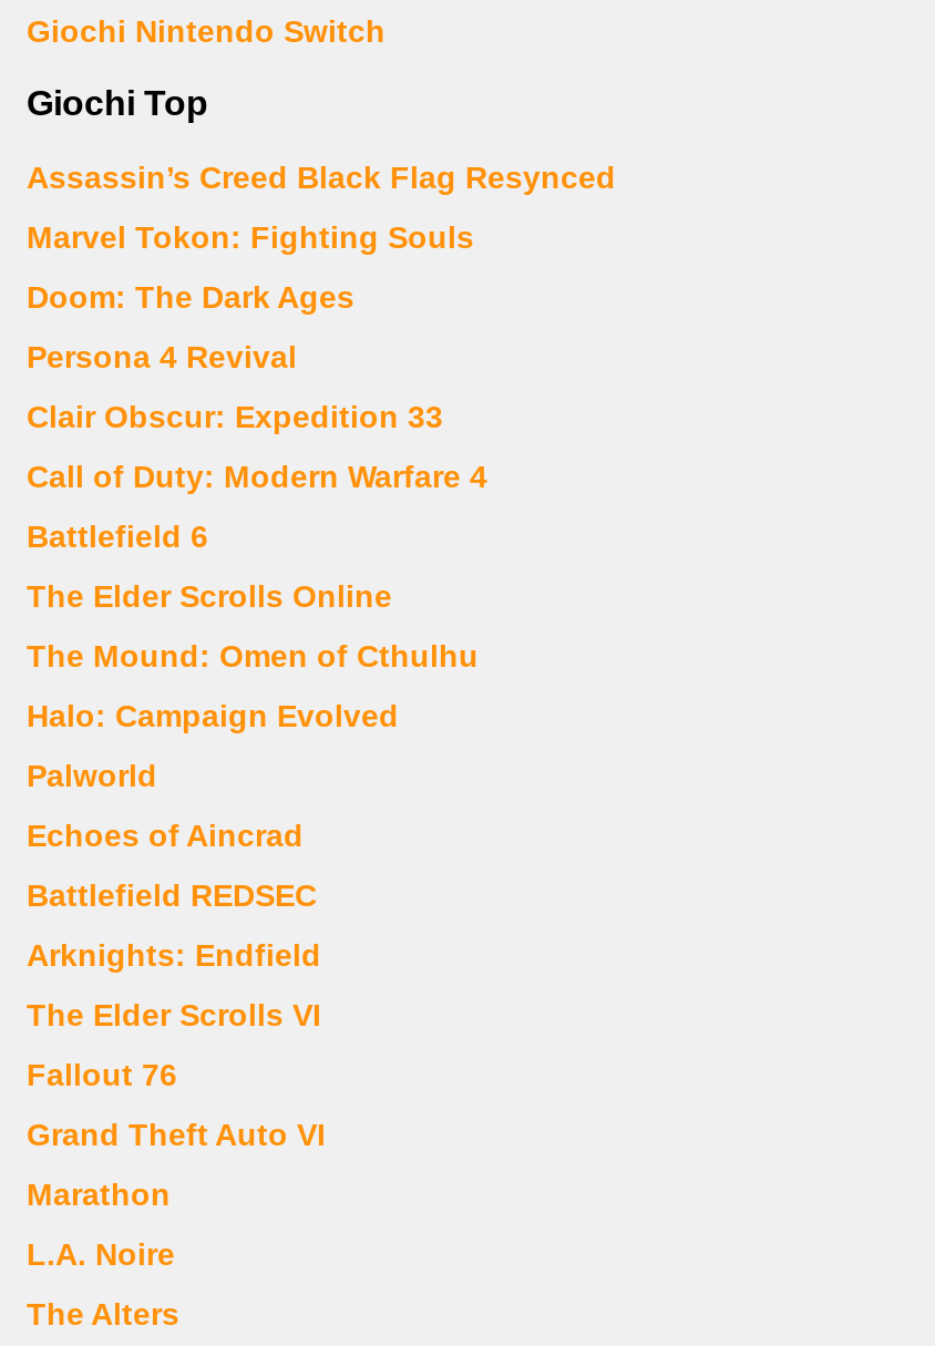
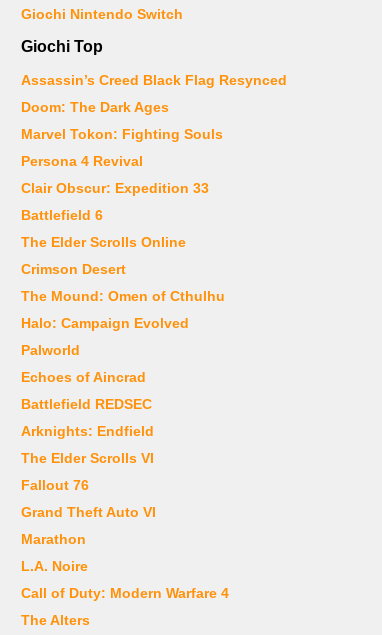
moved [27,219,474,255] -> [21,126,223,142]: Marvel Tokon: Fighting Souls
moved [27,279,355,315] -> [21,99,169,115]: Doom: The Dark Ages
moved [27,459,487,494] -> [21,585,229,601]: Call of Duty: Modern Warfare 4
moved [27,518,392,614] -> [21,207,186,250]: Battlefield 6 | The Elder Scrolls Online
none -> [21,261,126,277] Crimson Desert

